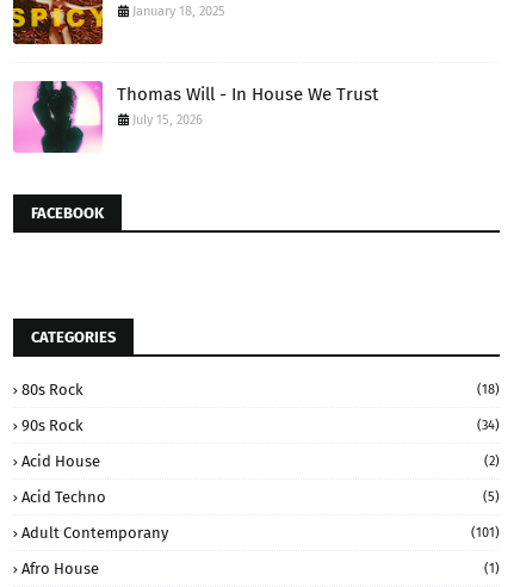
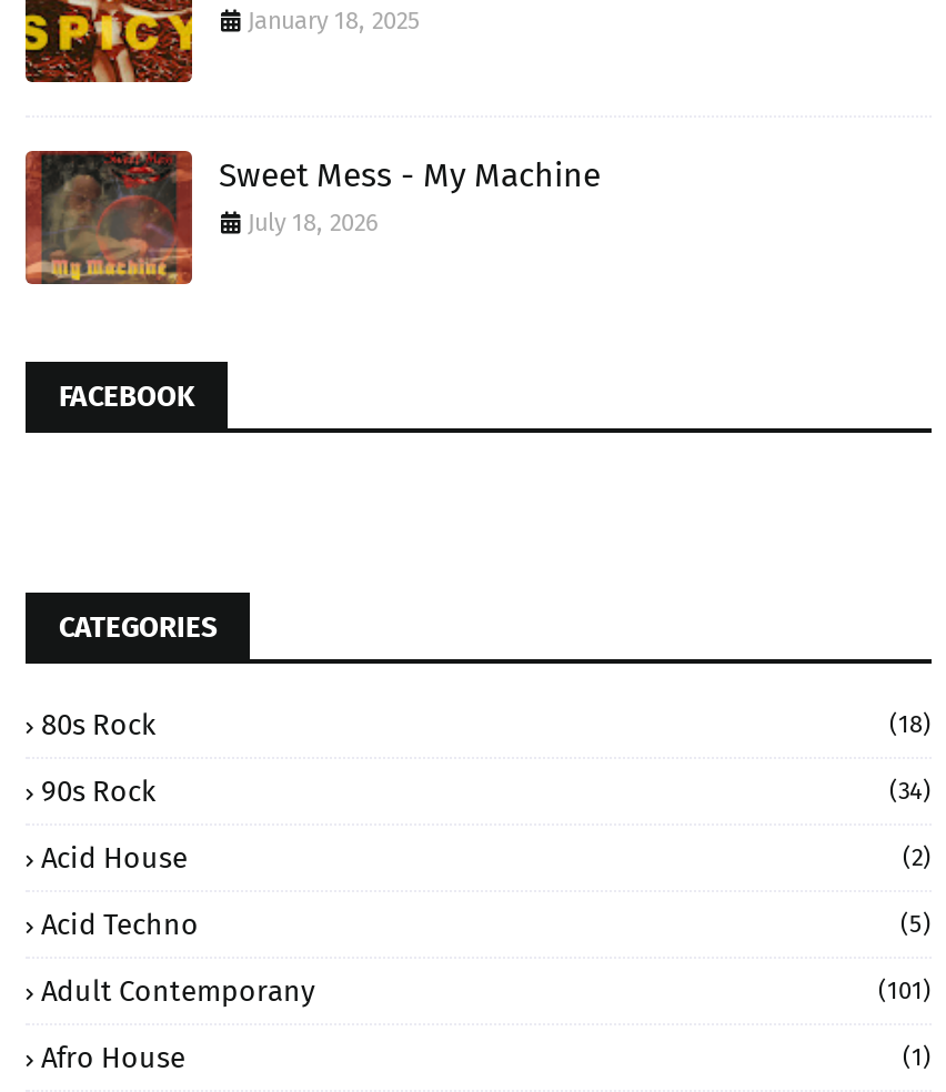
[13,80,378,154] [image] | Thomas Will - In House We Trust | July 15, 2026 -> [23,149,601,286] [image] | Sweet Mess - My Machine | July 18, 2026

